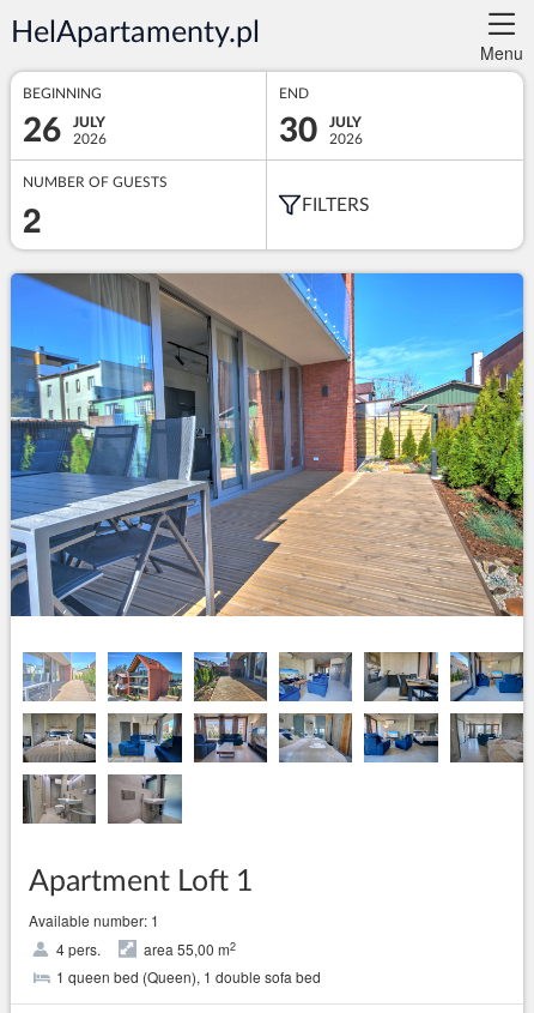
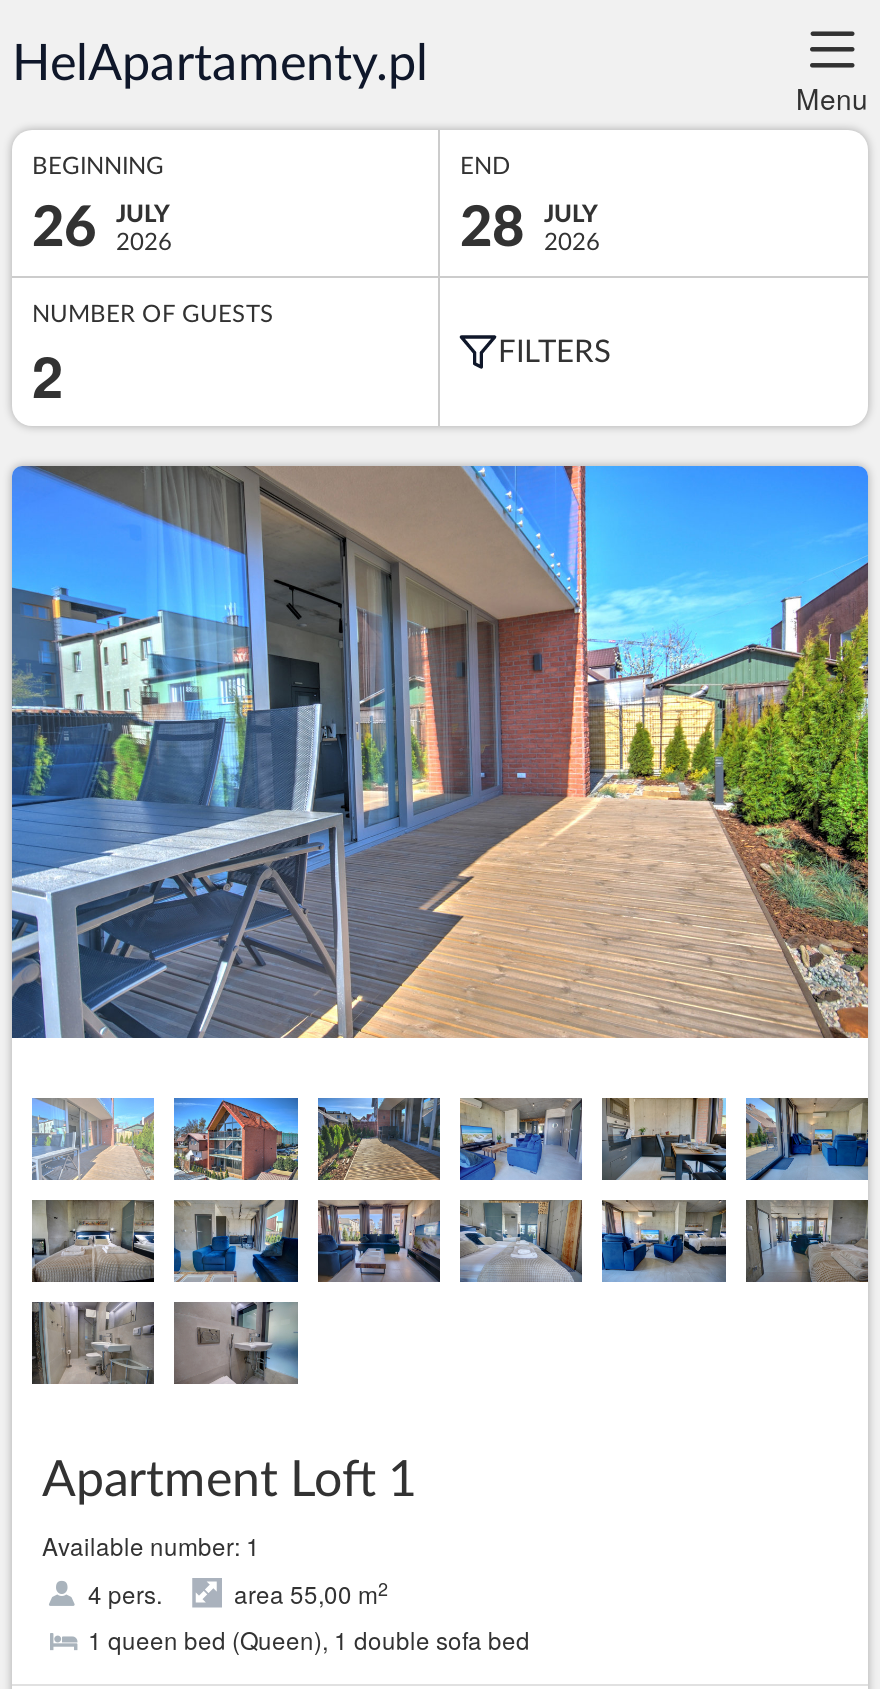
[279,114,363,147] 30 JULY 2026 -> [460,200,600,256] 28 JULY 2026

